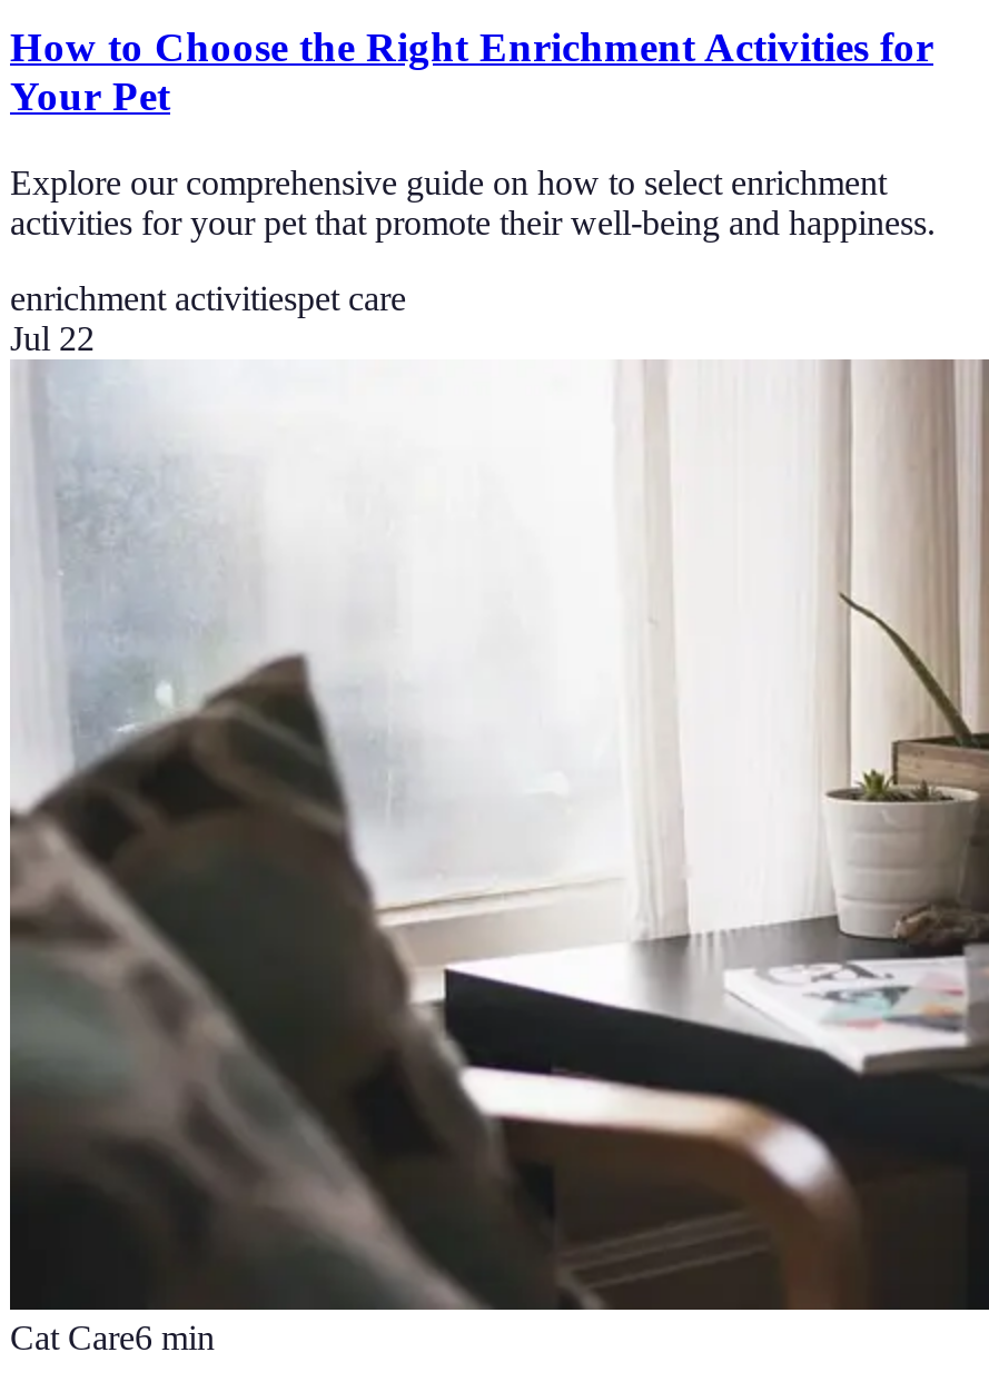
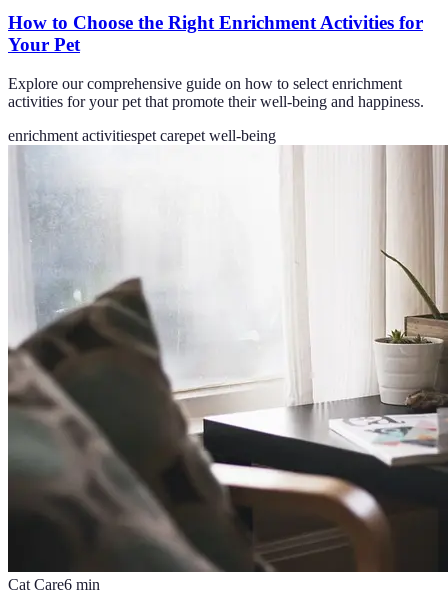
[10,278,406,356] enrichment activitiespet care | Jul 22 -> [8,127,276,144] enrichment activitiespet carepet well-being

